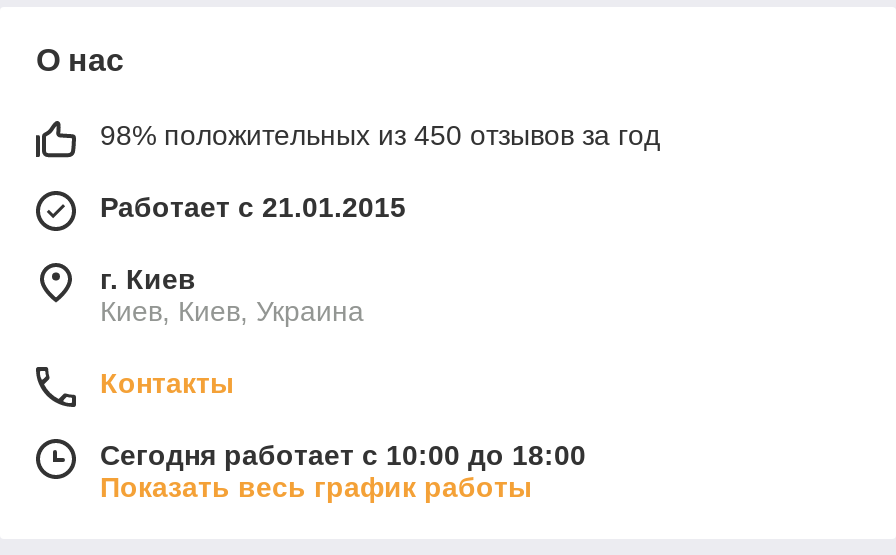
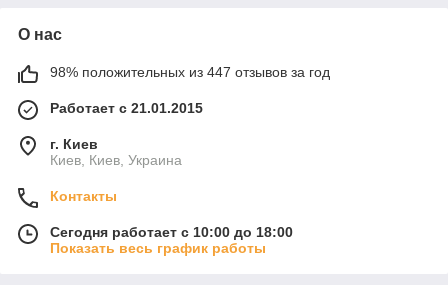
[100,119,660,151] 98% положительных из 450 отзывов за год -> [50,64,330,80] 98% положительных из 447 отзывов за год

